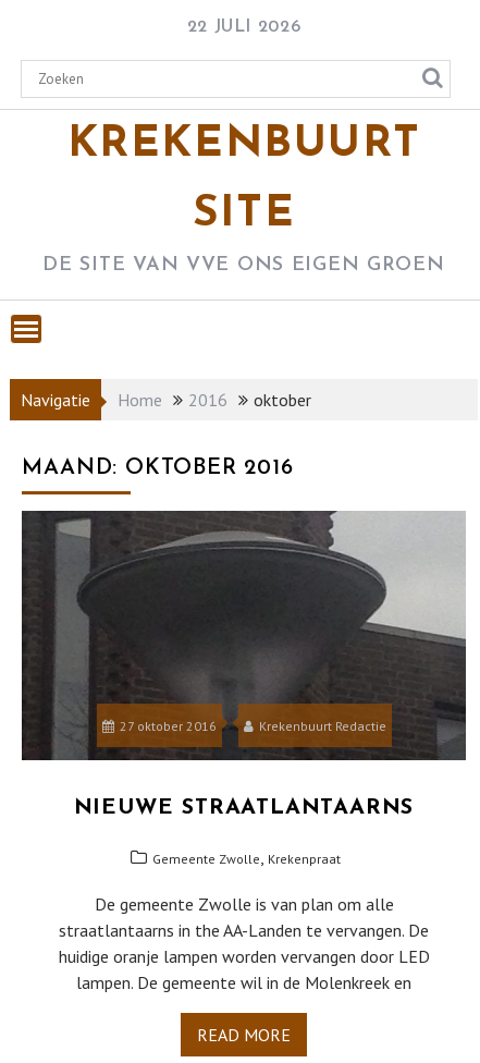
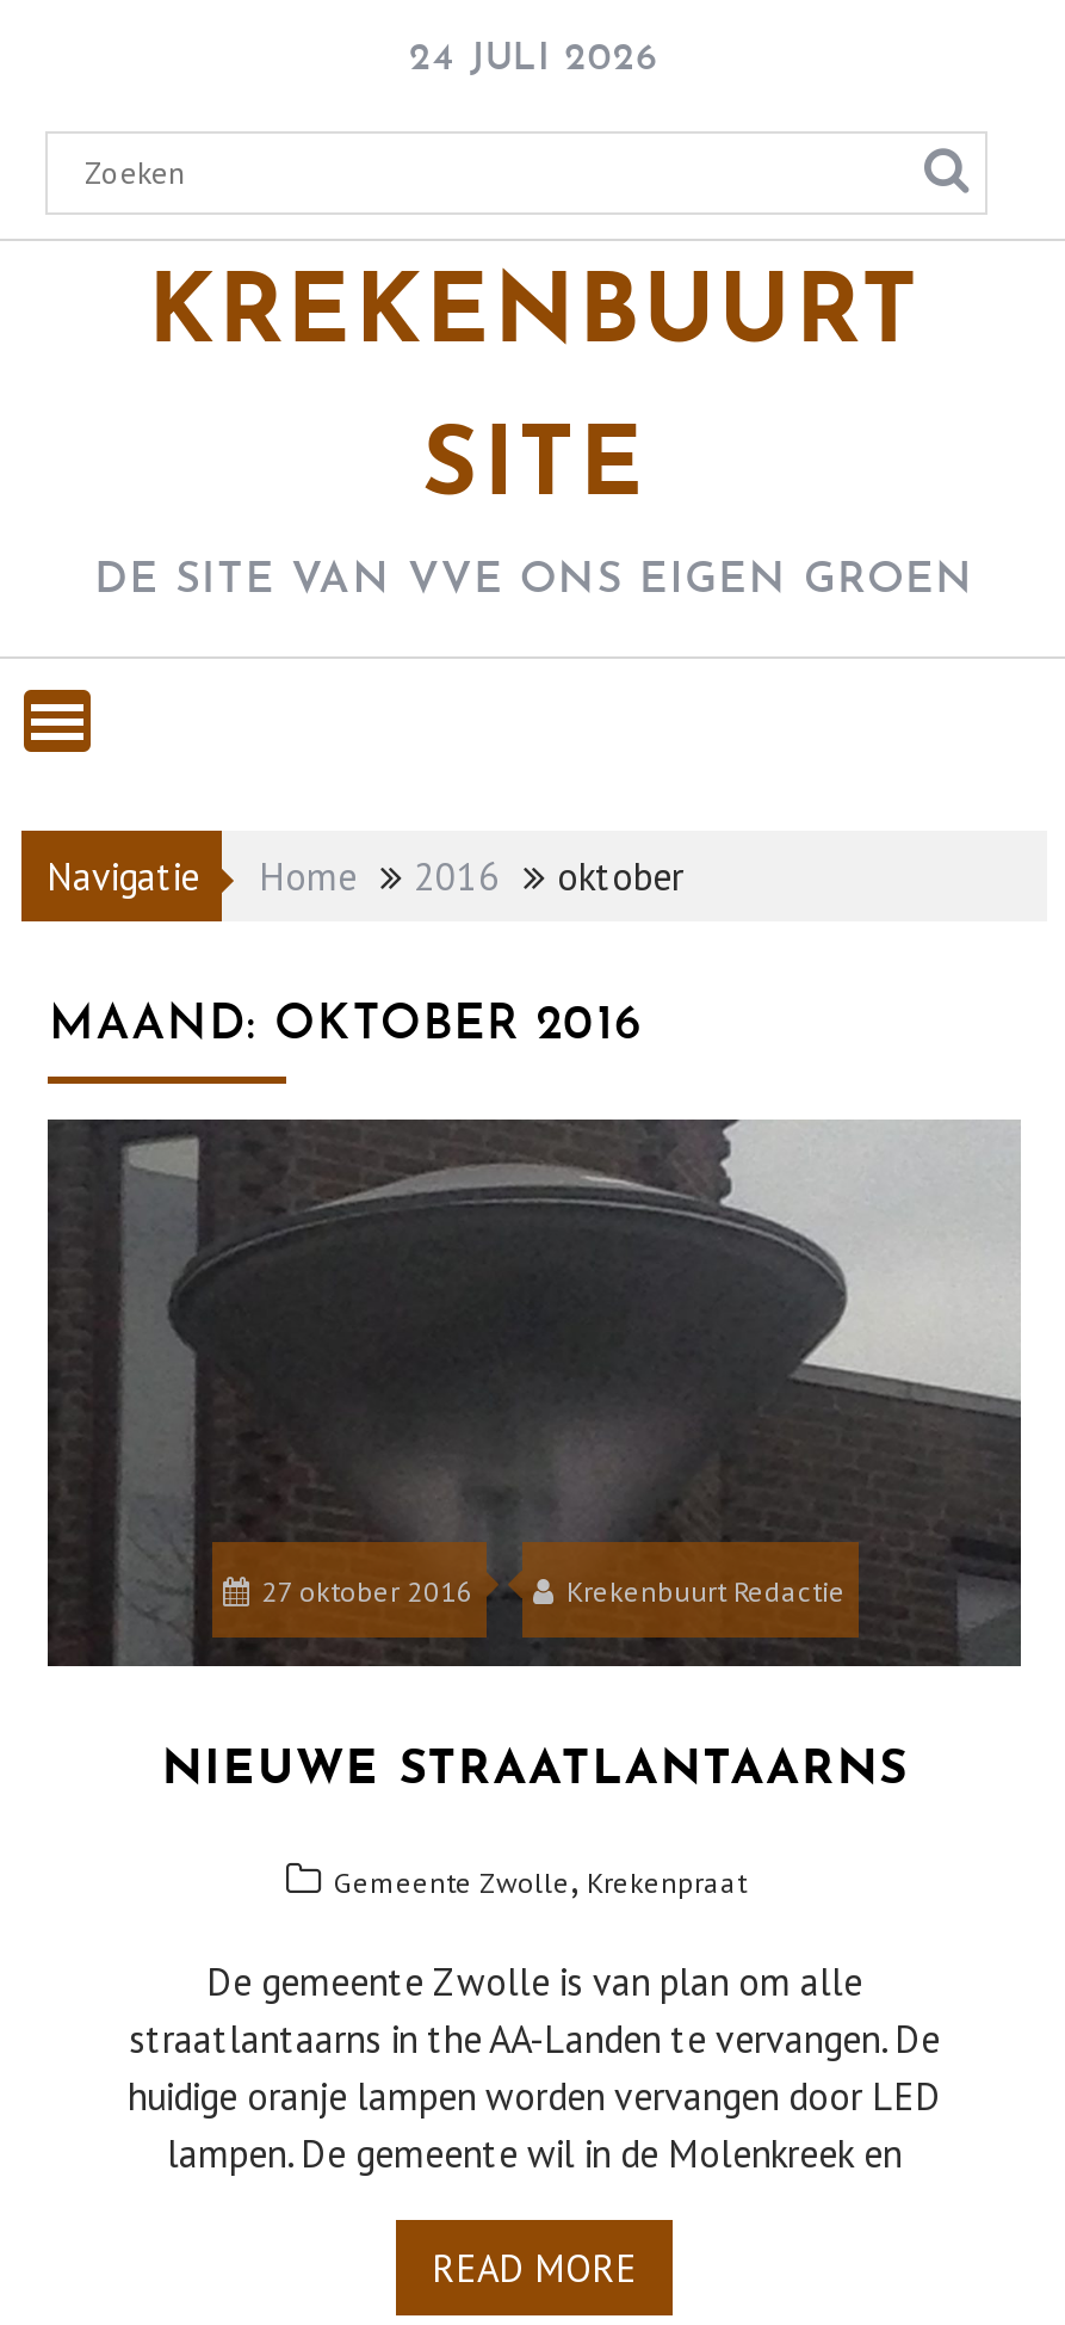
[187,19,301,36] 22 JULI 2026 -> [410,41,659,79] 24 JULI 2026

